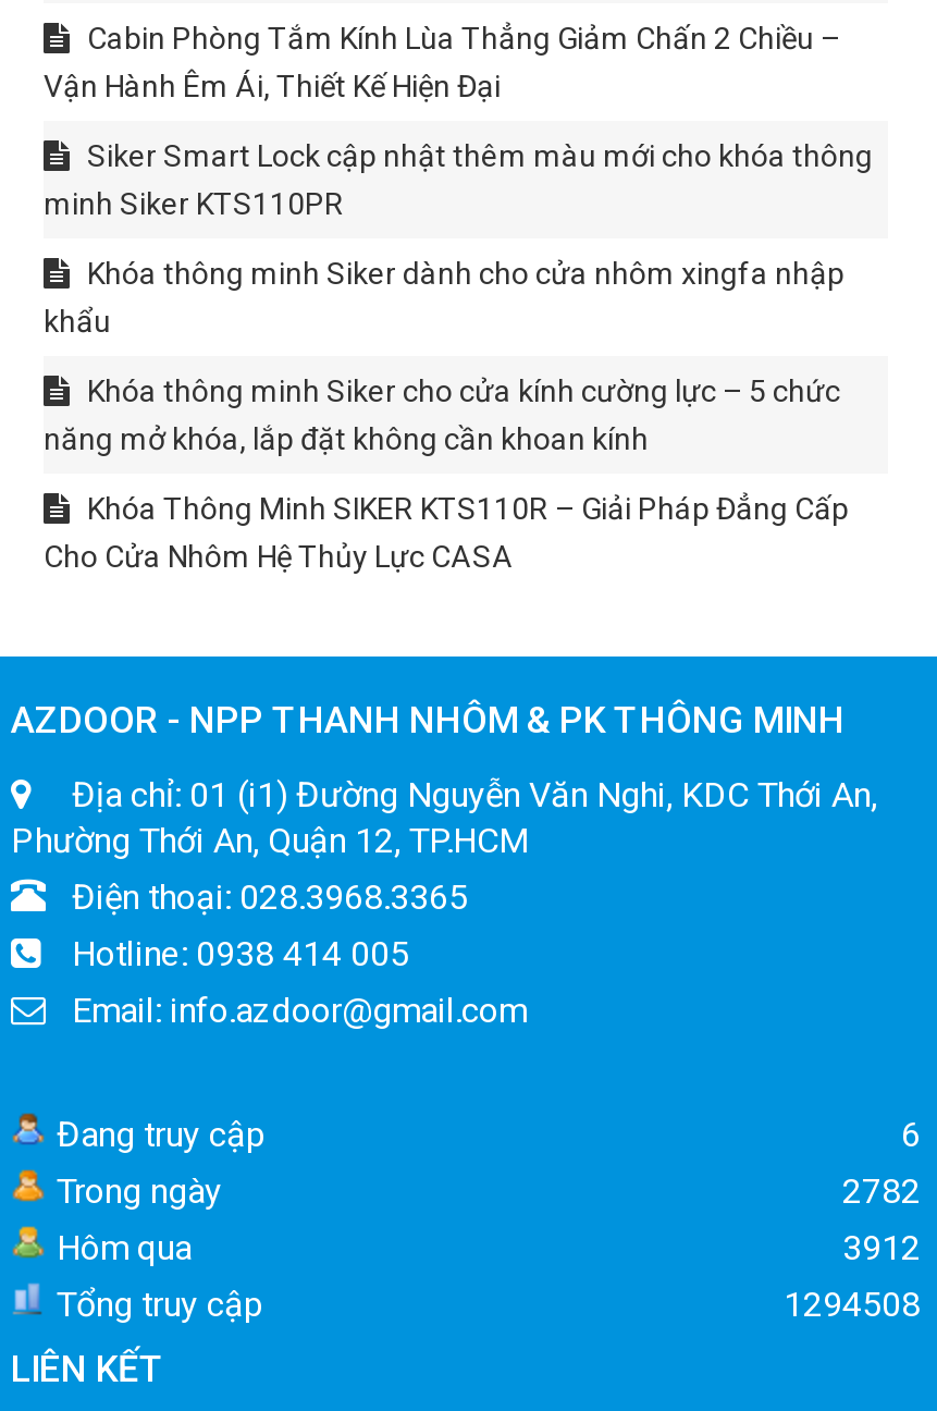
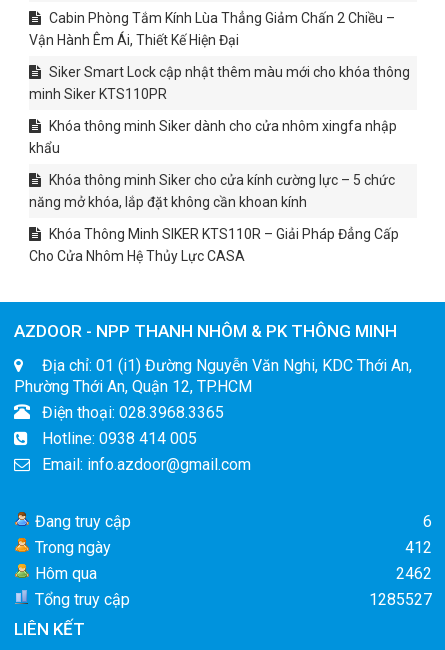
[842,1171,921,1212] 2782 -> [405,538,432,557] 412
[842,1228,921,1269] 3912 -> [396,564,432,583] 2462
[784,1284,921,1326] 1294508 -> [369,590,432,609] 1285527

